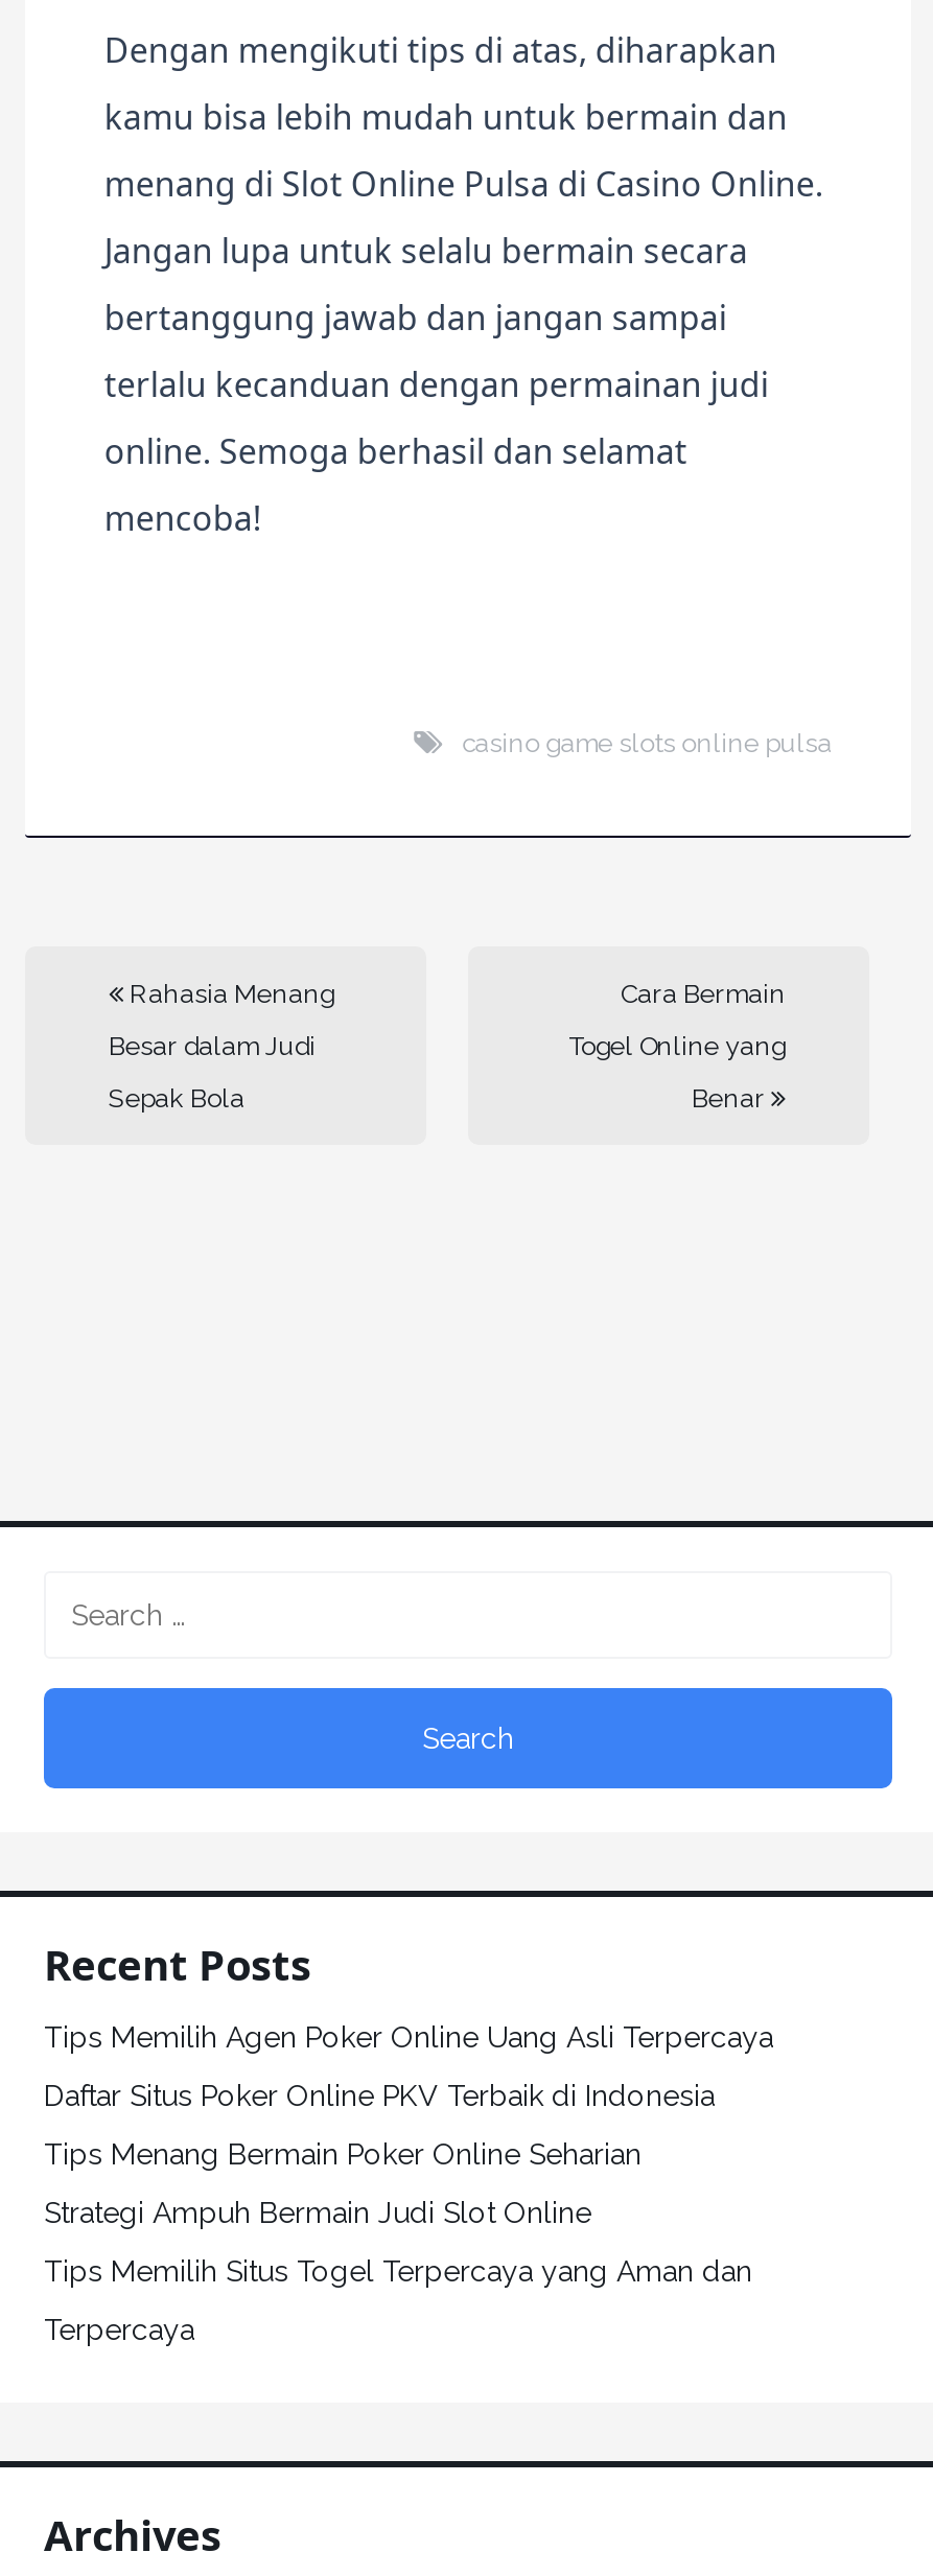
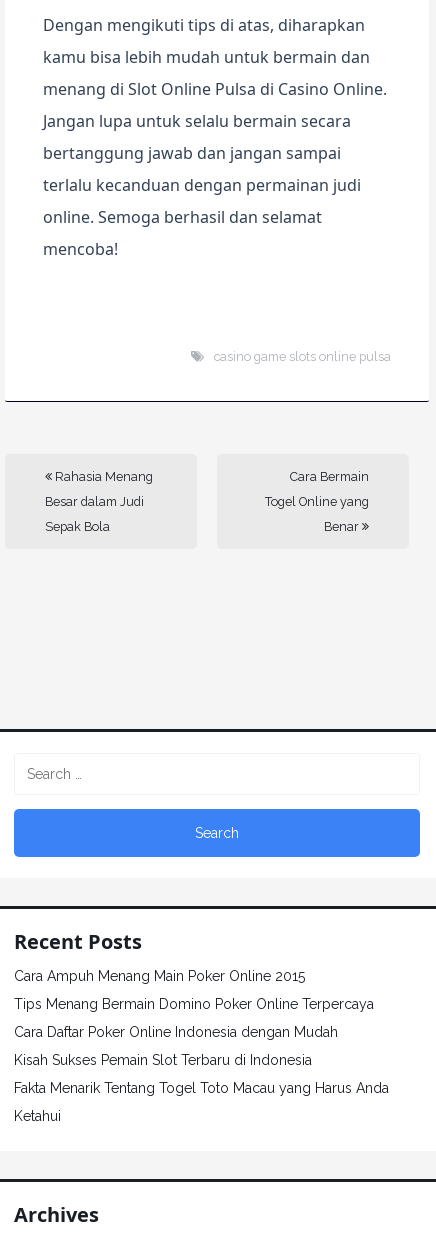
[44,2021,773,2054] Tips Memilih Agen Poker Online Uang Asli Terpercaya -> [14,968,305,984] Cara Ampuh Menang Main Poker Online 2015
[44,2079,715,2113] Daftar Situs Poker Online PKV Terbaik di Indonesia -> [14,996,374,1012] Tips Menang Bermain Domino Poker Online Terpercaya
[44,2138,642,2171] Tips Menang Bermain Poker Online Seharian -> [14,1024,338,1040] Cara Daftar Poker Online Indonesia dengan Mudah
[44,2196,591,2230] Strategi Ampuh Bermain Judi Slot Online -> [14,1052,312,1068] Kisah Sukses Pemain Slot Terbaru di Indonesia
[44,2255,752,2288] Tips Memilih Situs Togel Terpercaya yang Aman dan -> [14,1080,389,1096] Fakta Menarik Tentang Togel Toto Macau yang Harus Anda
[44,2313,194,2347] Terpercaya -> [14,1108,61,1124] Ketahui

